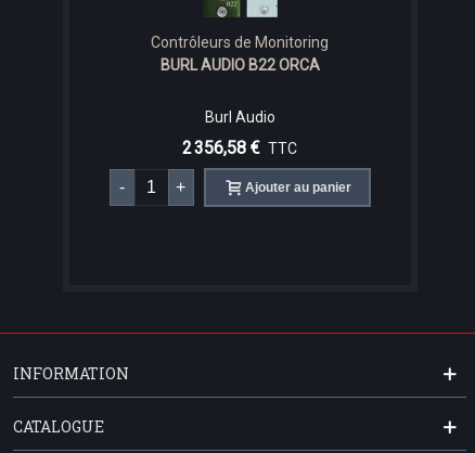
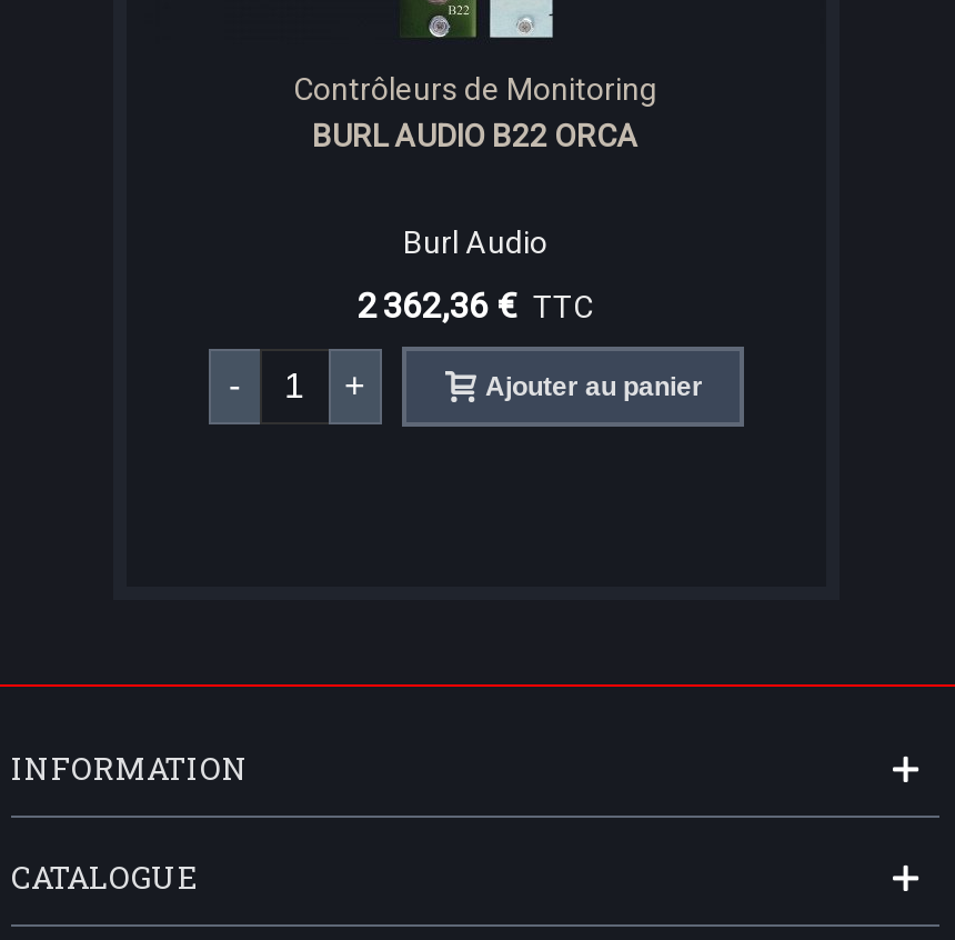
[182,138,297,159] 2 356,58 € TTC -> [358,283,593,325] 2 362,36 € TTC

